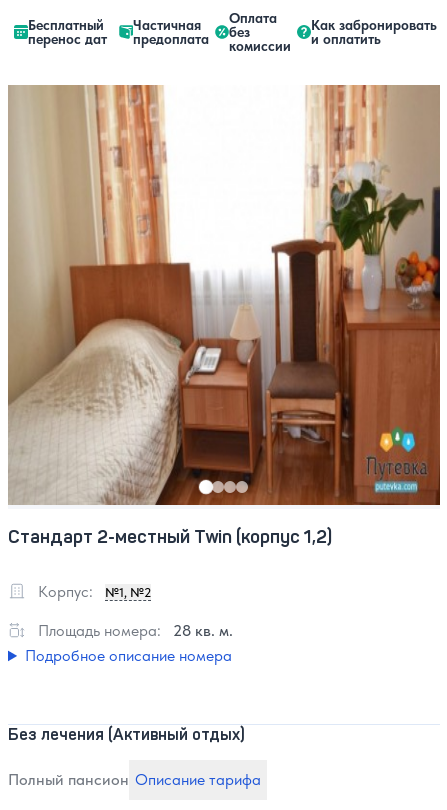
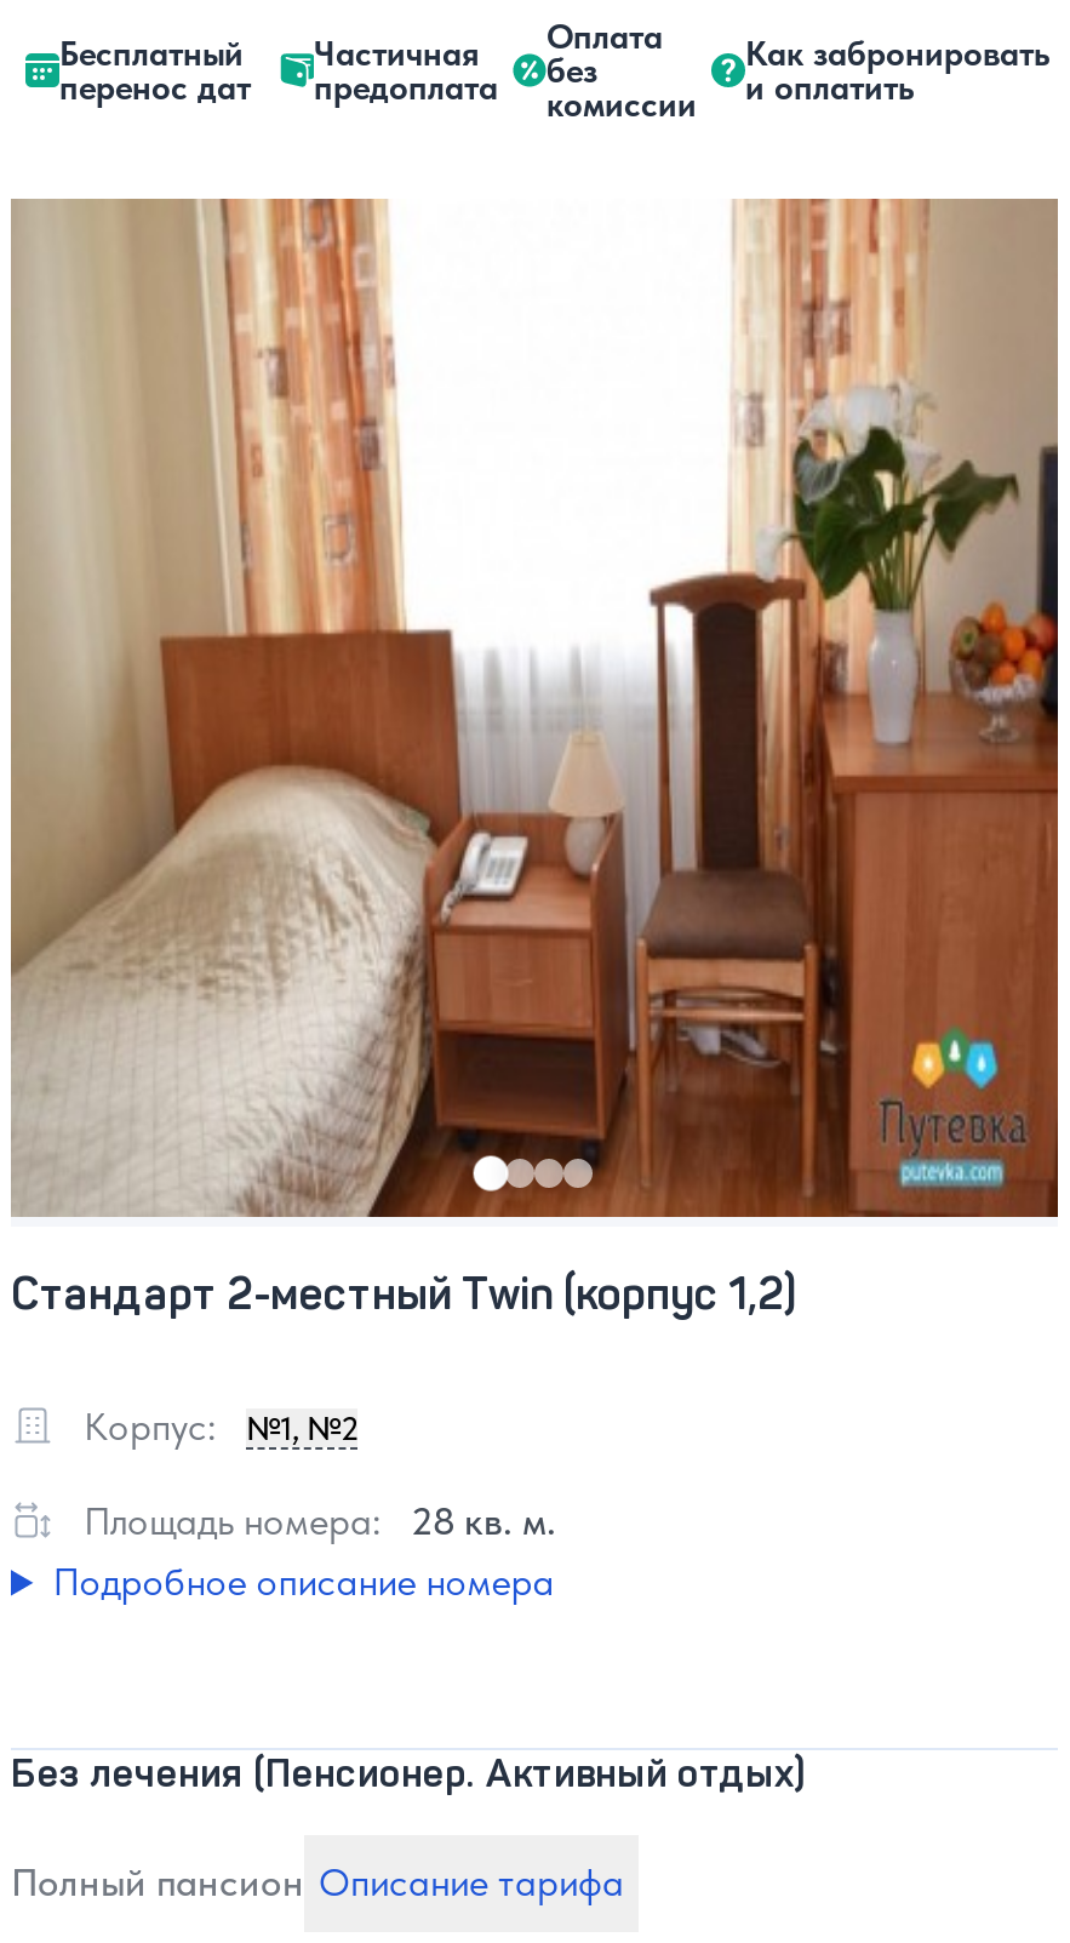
[8,725,245,744] Без лечения (Активный отдых) -> [11,1750,806,1796] Без лечения (Пенсионер. Активный отдых)

